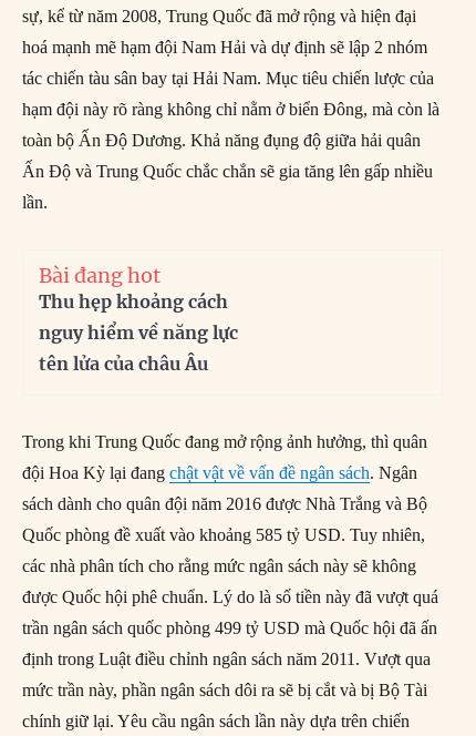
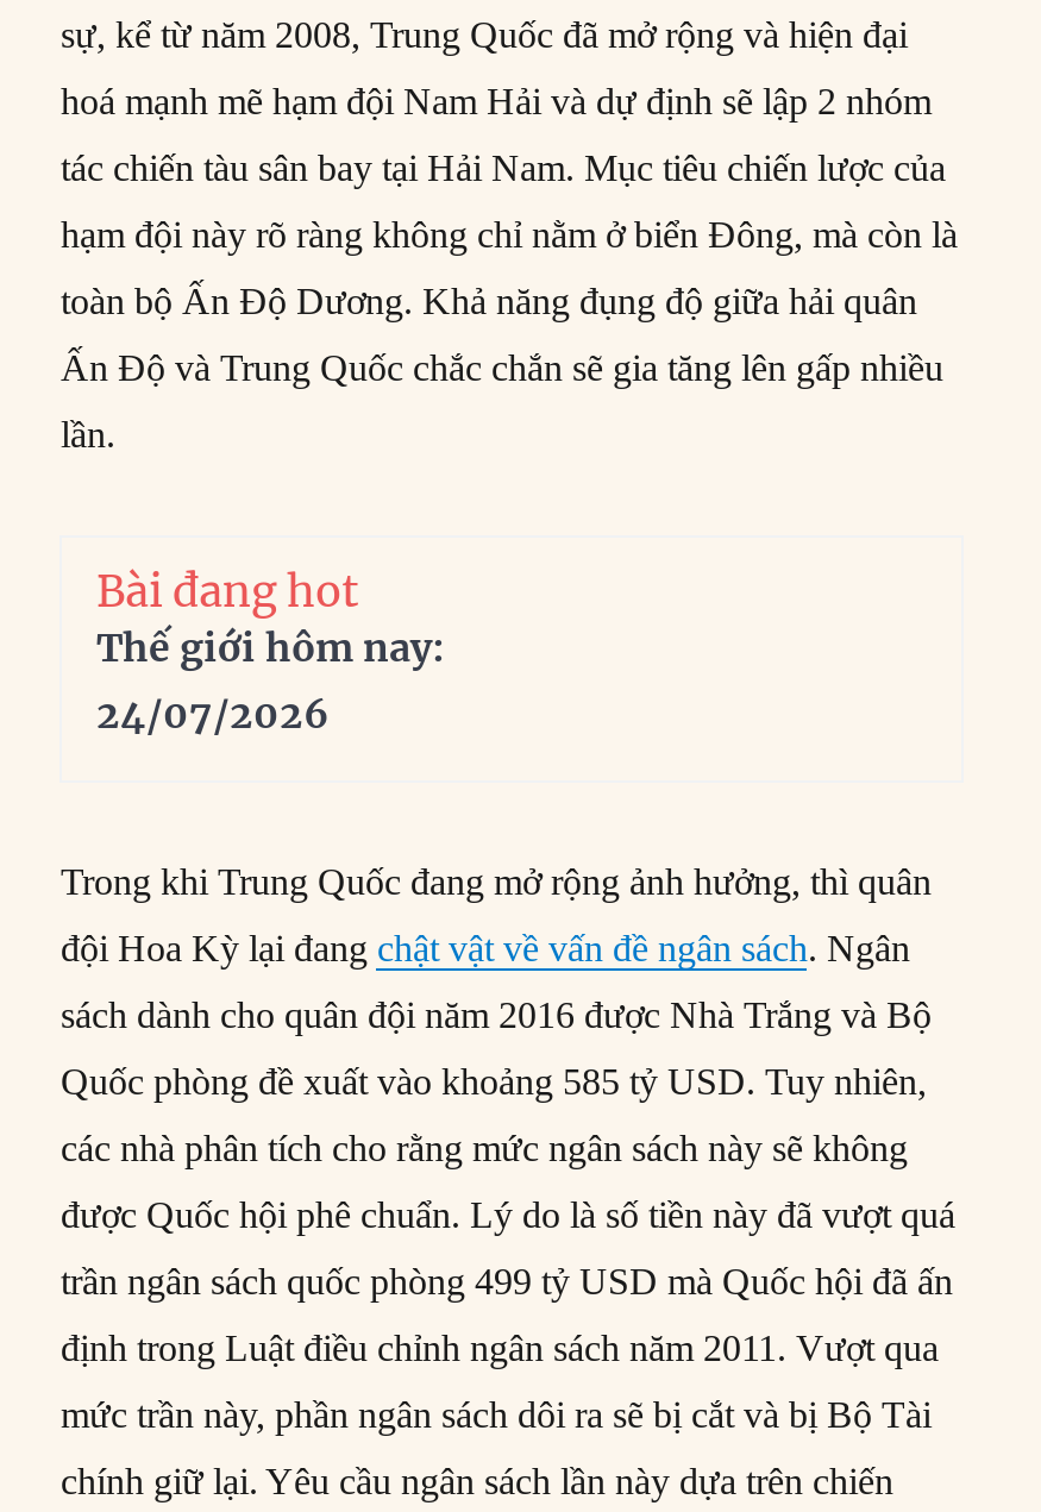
[39,290,239,374] Thu hẹp khoảng cách | nguy hiểm về năng lực | tên lửa của châu Âu -> [96,623,444,737] Thế giới hôm nay: | 24/07/2026

